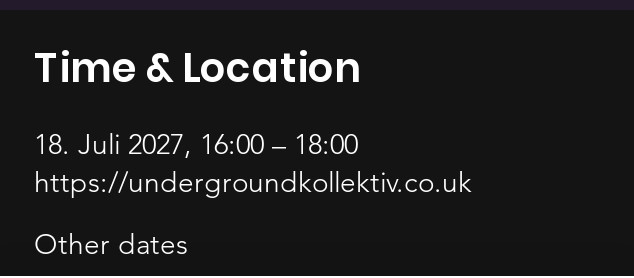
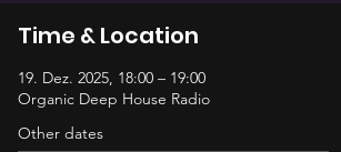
[34,126,472,200] 18. Juli 2027, 16:00 – 18:00 | https://undergroundkollektiv.co.uk -> [18,68,210,109] 19. Dez. 2025, 18:00 – 19:00 | Organic Deep House Radio

